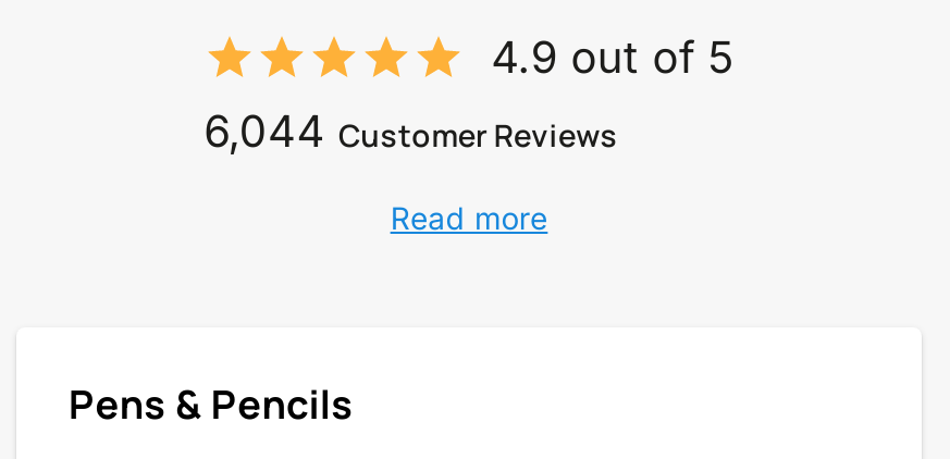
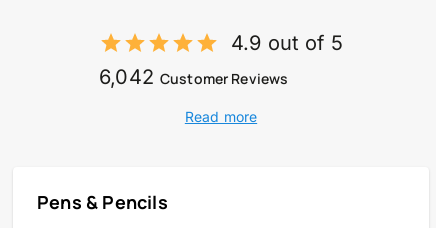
[204,105,618,157] 6,044 Customer Reviews -> [99,65,288,89] 6,042 Customer Reviews

